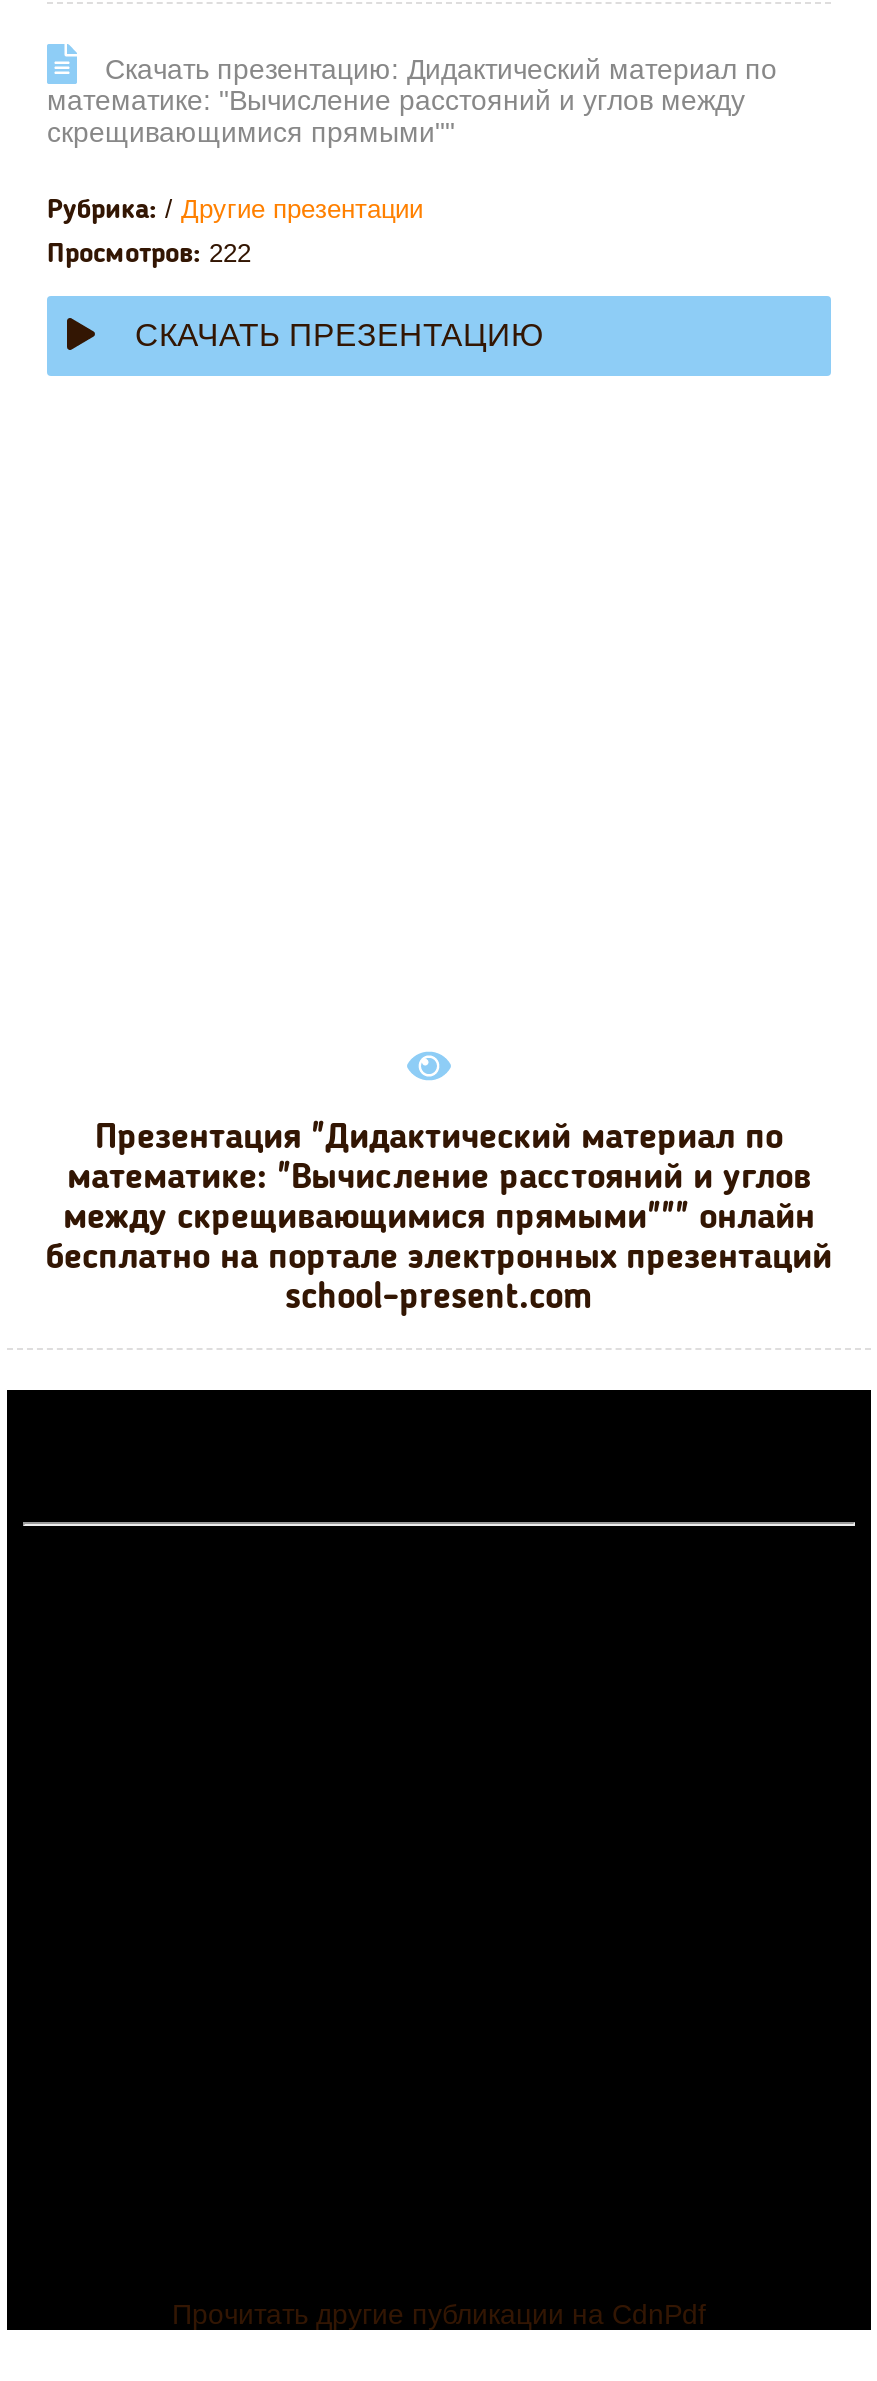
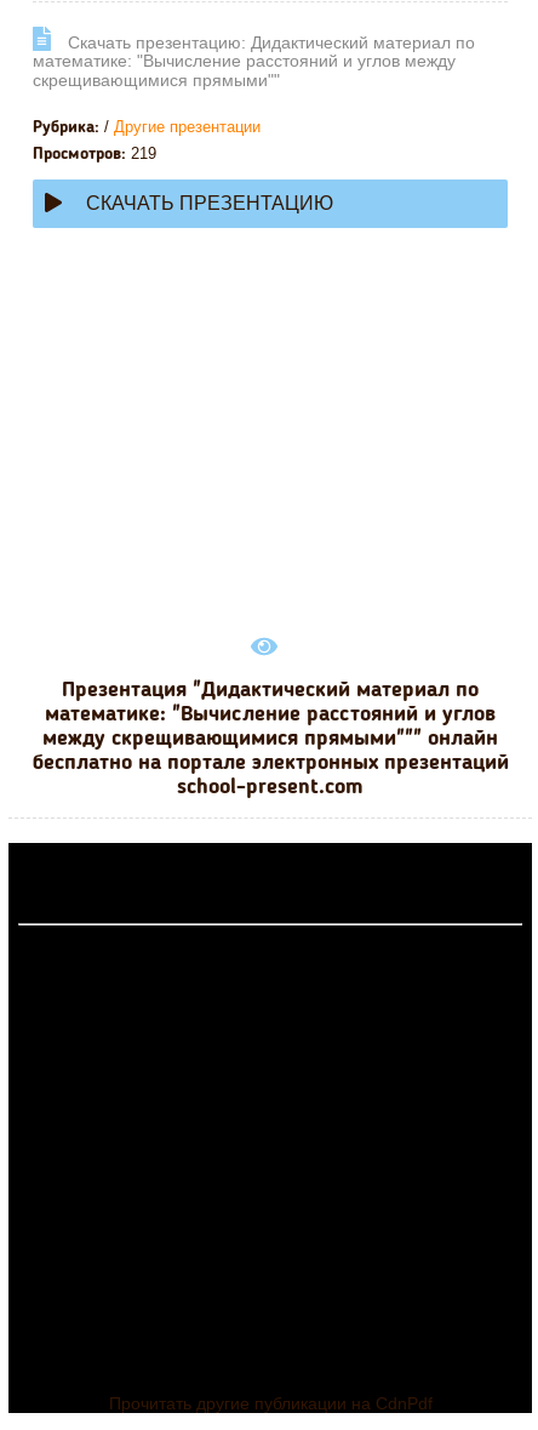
[47,238,251,268] Просмотров: 222 -> [33,144,156,163] Просмотров: 219

